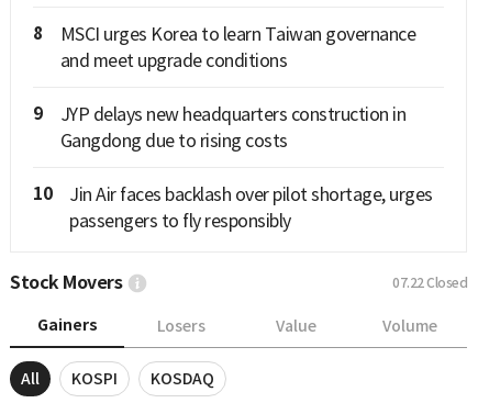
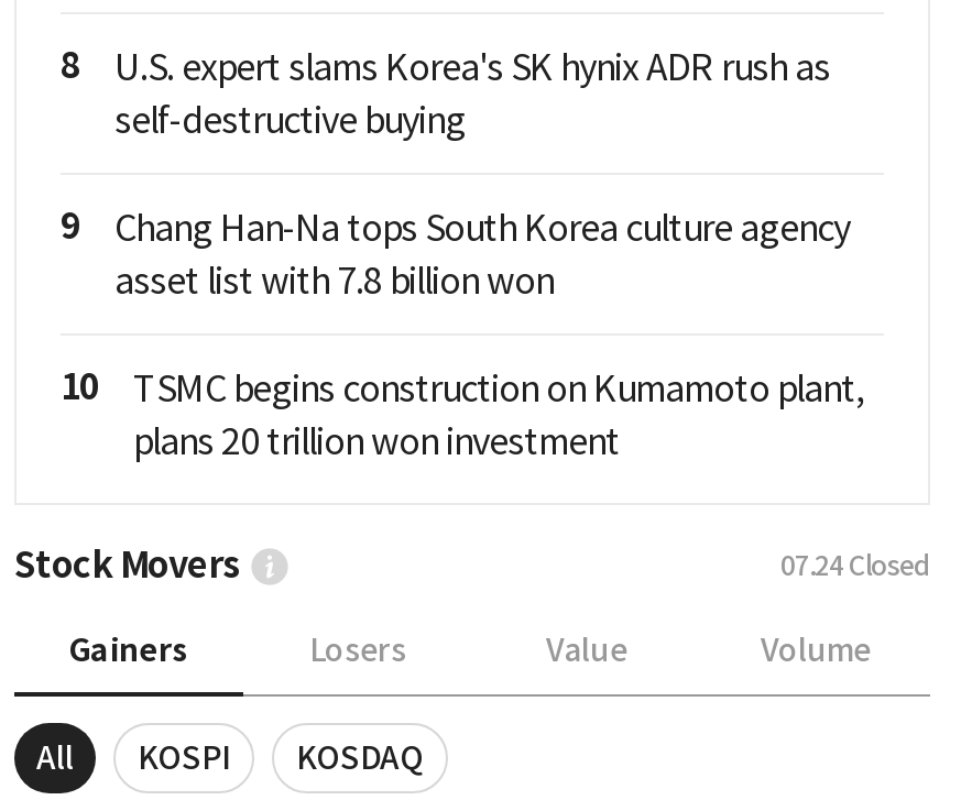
[60,23,415,72] MSCI urges Korea to learn Taiwan governance | and meet upgrade conditions -> [114,44,830,141] U.S. expert slams Korea's SK hynix ADR rush as | self-destructive buying
[60,104,405,152] JYP delays new headquarters construction in | Gangdong due to rising costs -> [114,204,850,301] Chang Han-Na tops South Korea culture agency | asset list with 7.8 billion won
[69,184,432,232] Jin Air faces backlash over pilot shortage, urges | passengers to fly responsibly -> [133,365,863,462] TSMC begins construction on Kumamoto plant, | plans 20 trillion won investment
[392,275,467,291] 07.22 Closed -> [780,548,930,581] 07.24 Closed

